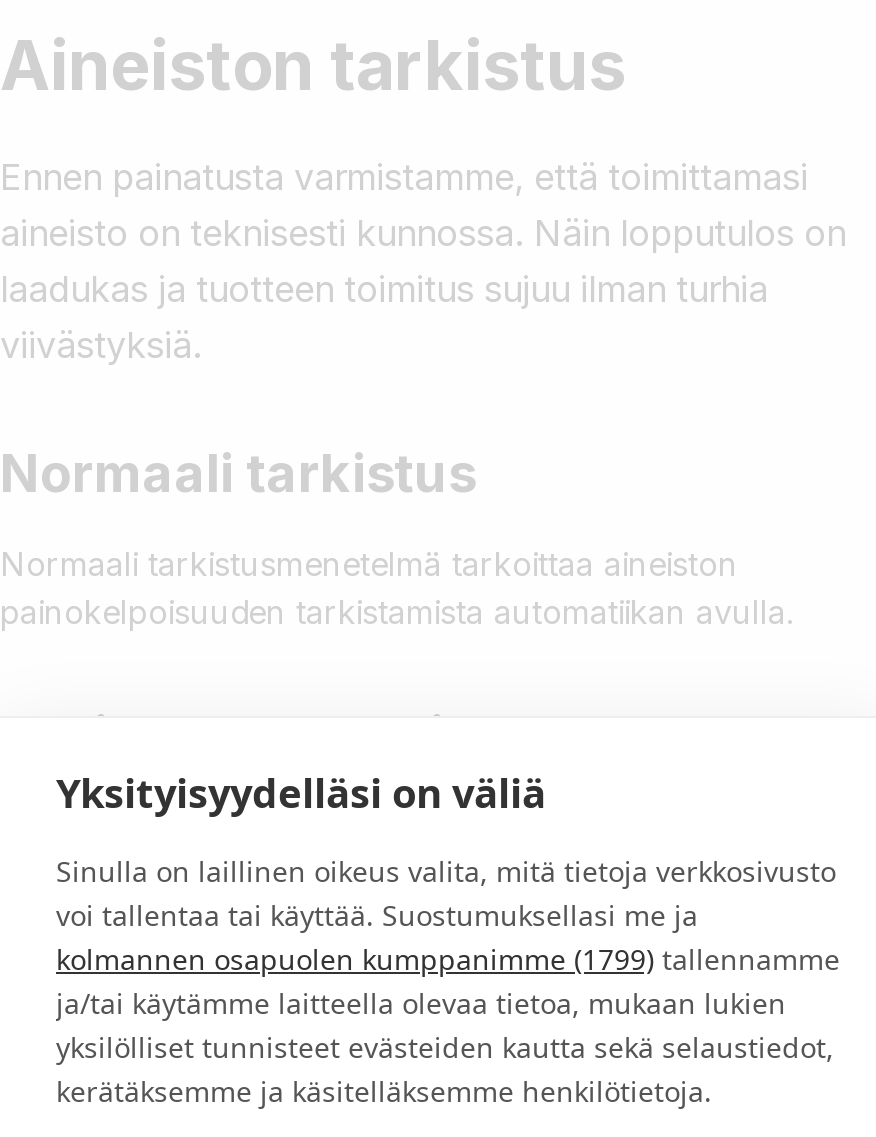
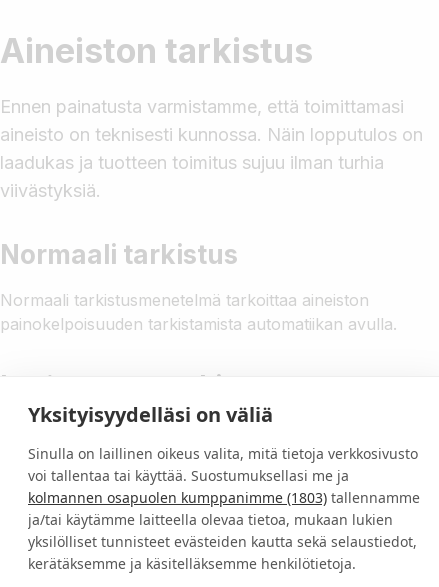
[56,940,840,978] kolmannen osapuolen kumppanimme (1799) tallennamme -> [28,488,420,507] kolmannen osapuolen kumppanimme (1803) tallennamme

